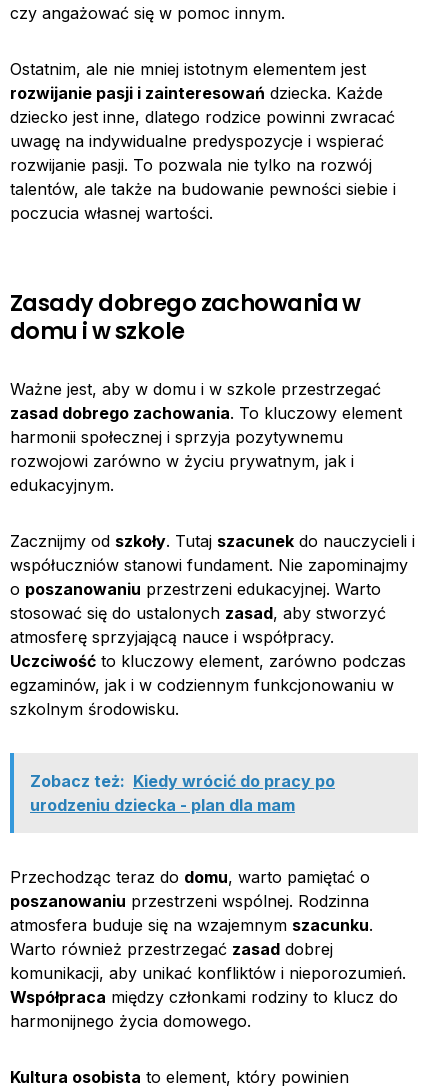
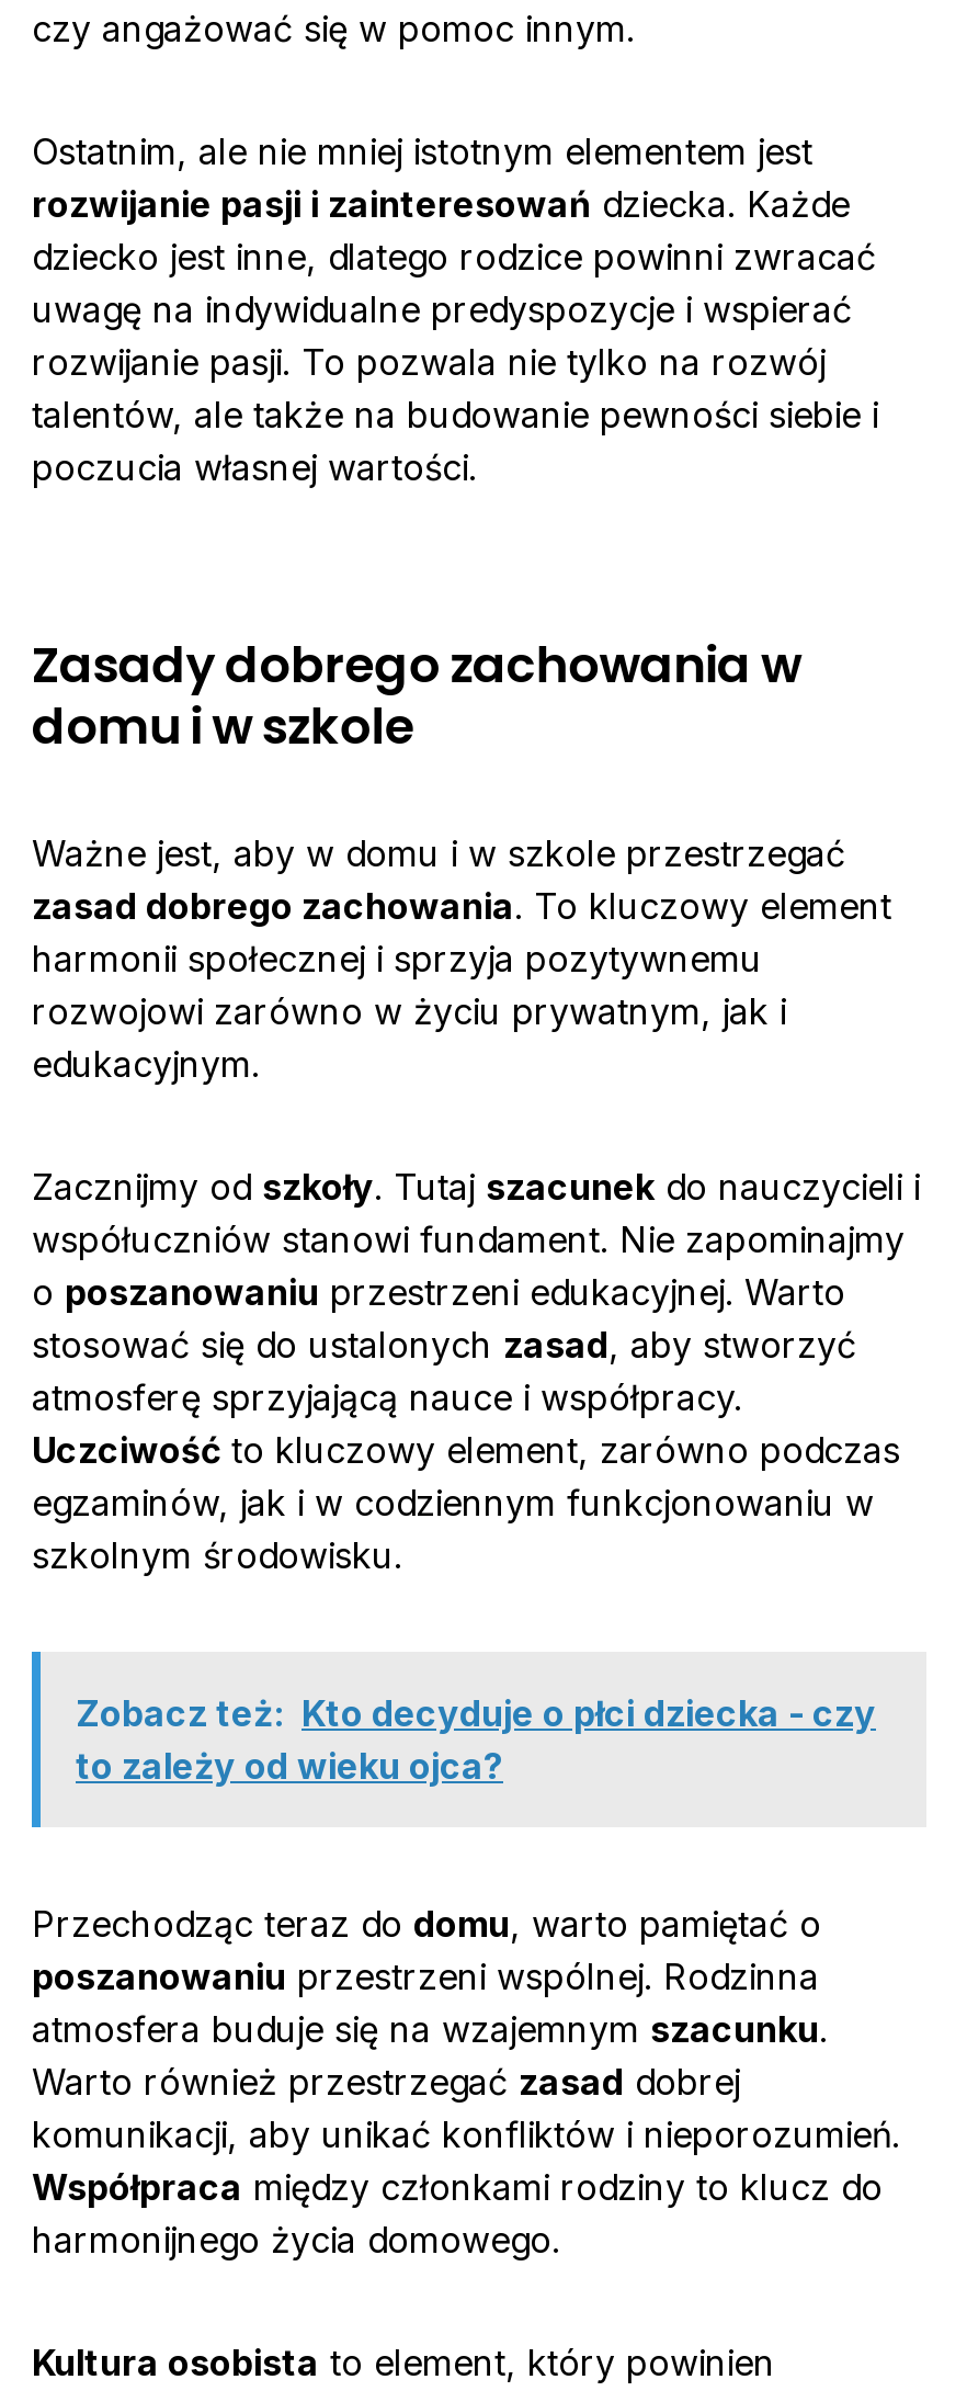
[30,771,335,815] Zobacz też: Kiedy wrócić do pracy po | urodzeniu dziecka - plan dla mam -> [76,1691,876,1787] Zobacz też: Kto decyduje o płci dziecka - czy | to zależy od wieku ojca?

